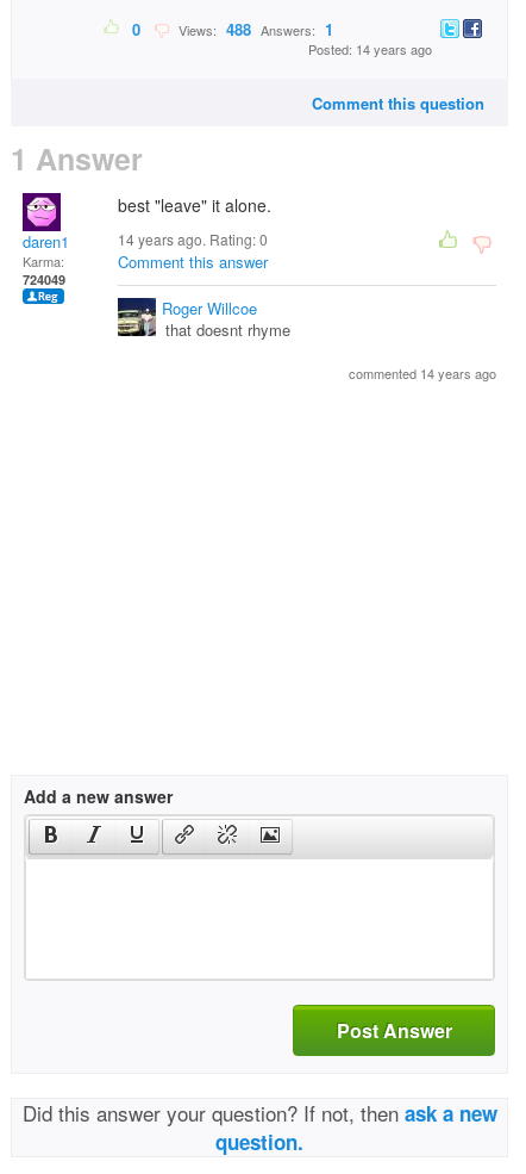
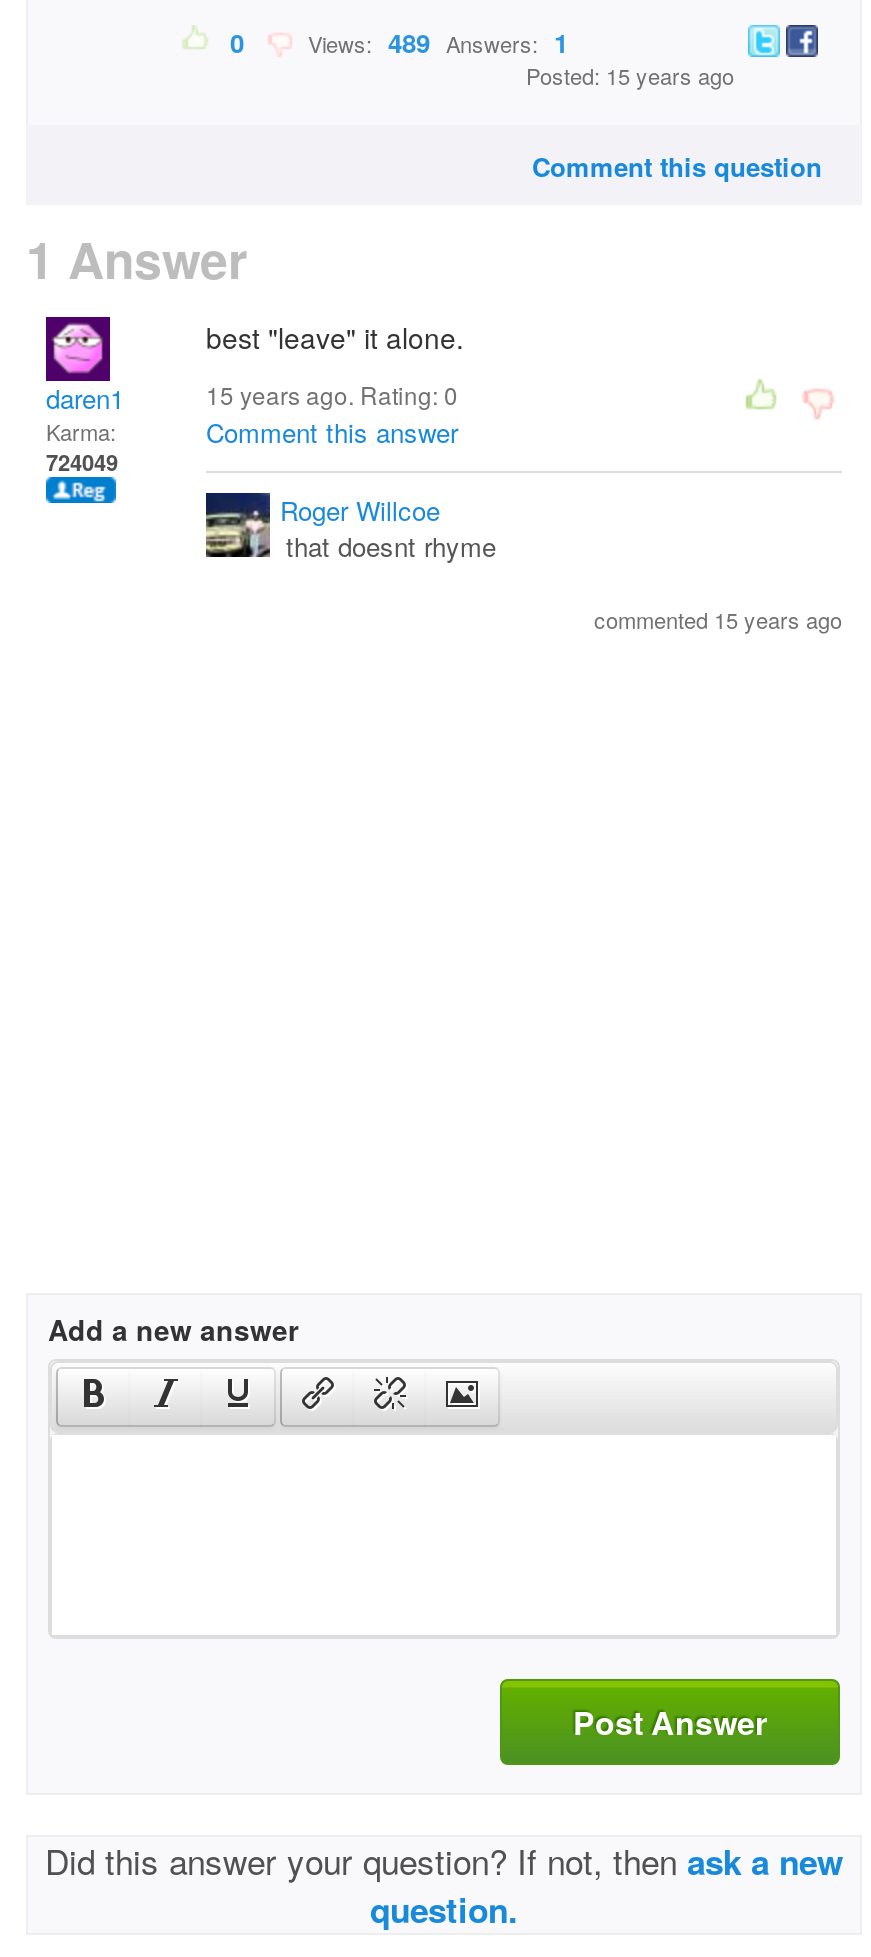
[171,18,333,41] Views: 488 Answers: 1 -> [296,23,568,61] Views: 489 Answers: 1
[308,39,432,59] Posted: 14 years ago -> [526,59,734,91] Posted: 15 years ago
[118,229,268,249] 14 years ago. Rating: 0 -> [206,377,458,411] 15 years ago. Rating: 0
[349,364,496,383] commented 14 years ago -> [594,603,842,635] commented 15 years ago

